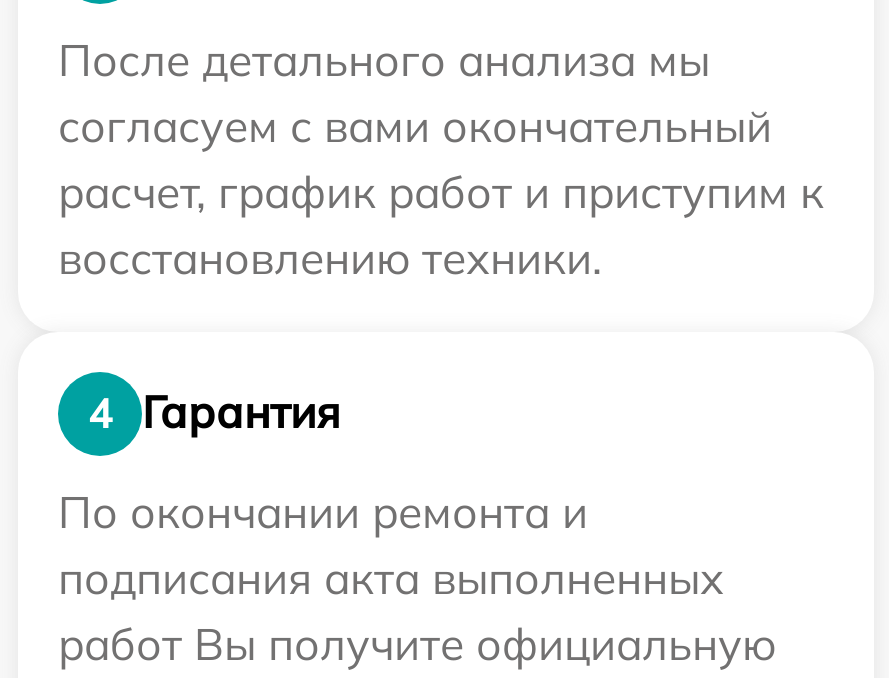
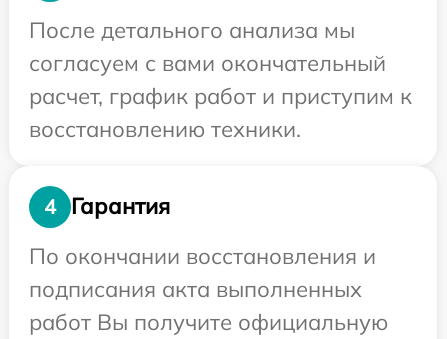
[58,484,588,540] По окончании ремонта и -> [29,242,376,270] По окончании восстановления и

